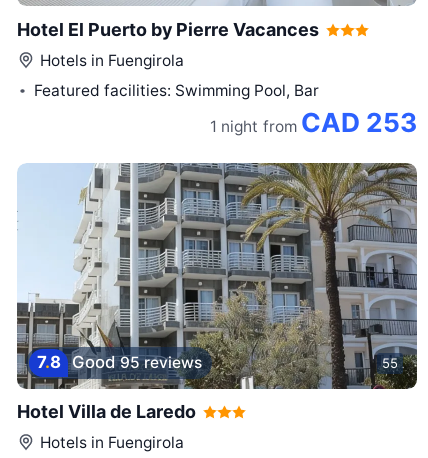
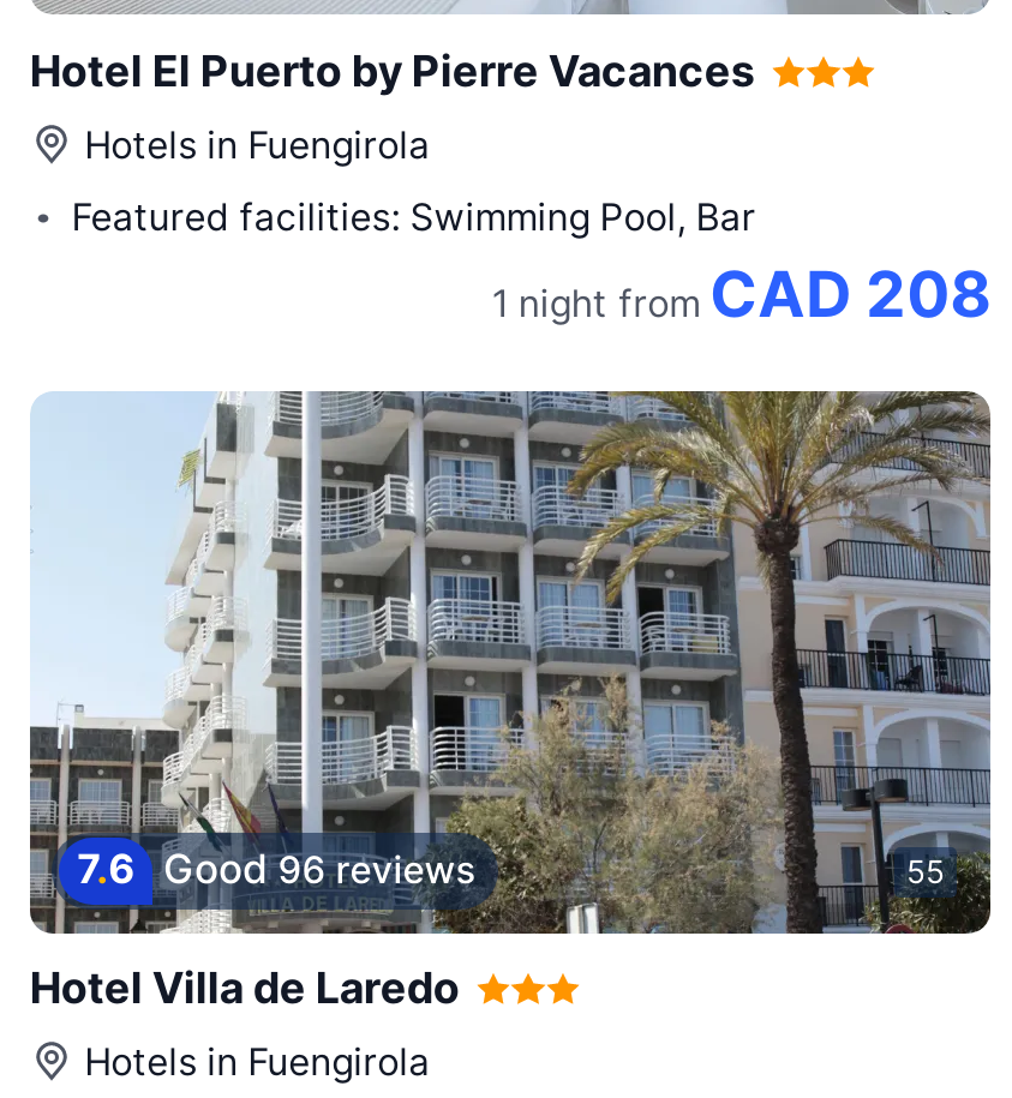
[210,107,417,138] 1 night from CAD 253 -> [492,258,991,332] 1 night from CAD 208
[37,352,202,372] 7.8 Good 95 reviews -> [77,845,475,893] 7.6 Good 96 reviews

